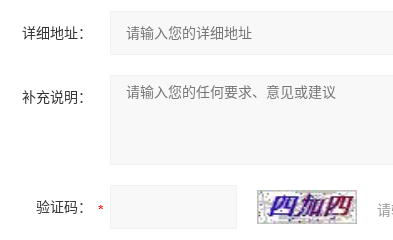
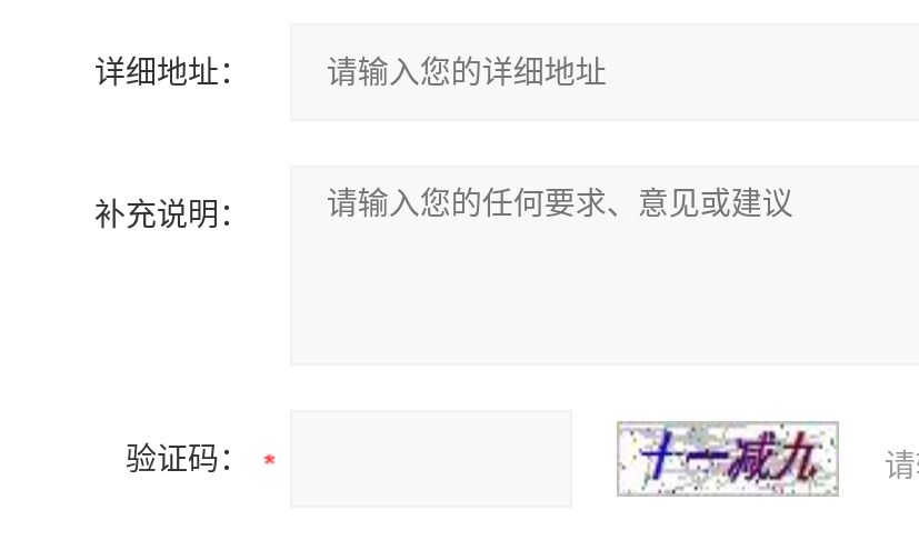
[257,190,356,224] [image] -> [617,421,837,497] [image]

